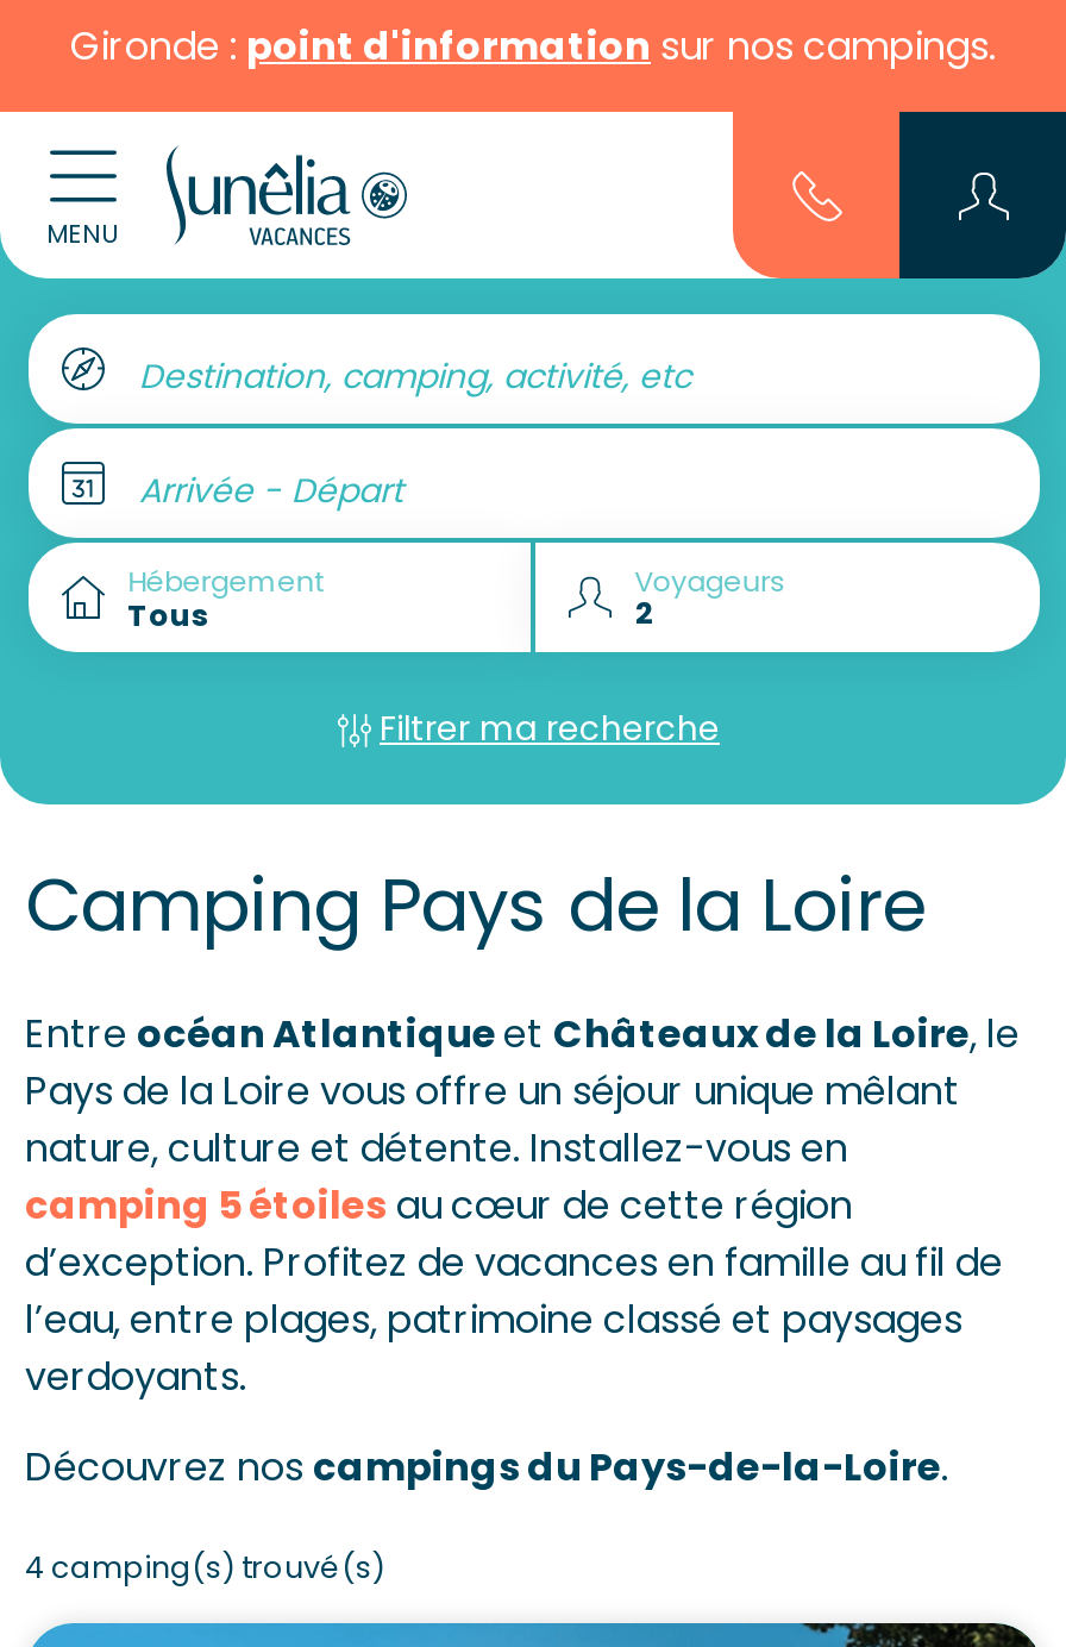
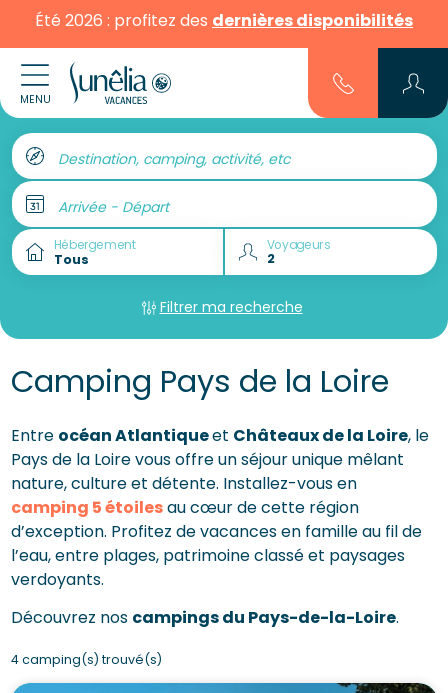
[70,18,996,73] Gironde : point d'information sur nos campings. -> [35,8,413,31] Été 2026 : profitez des dernières disponibilités

